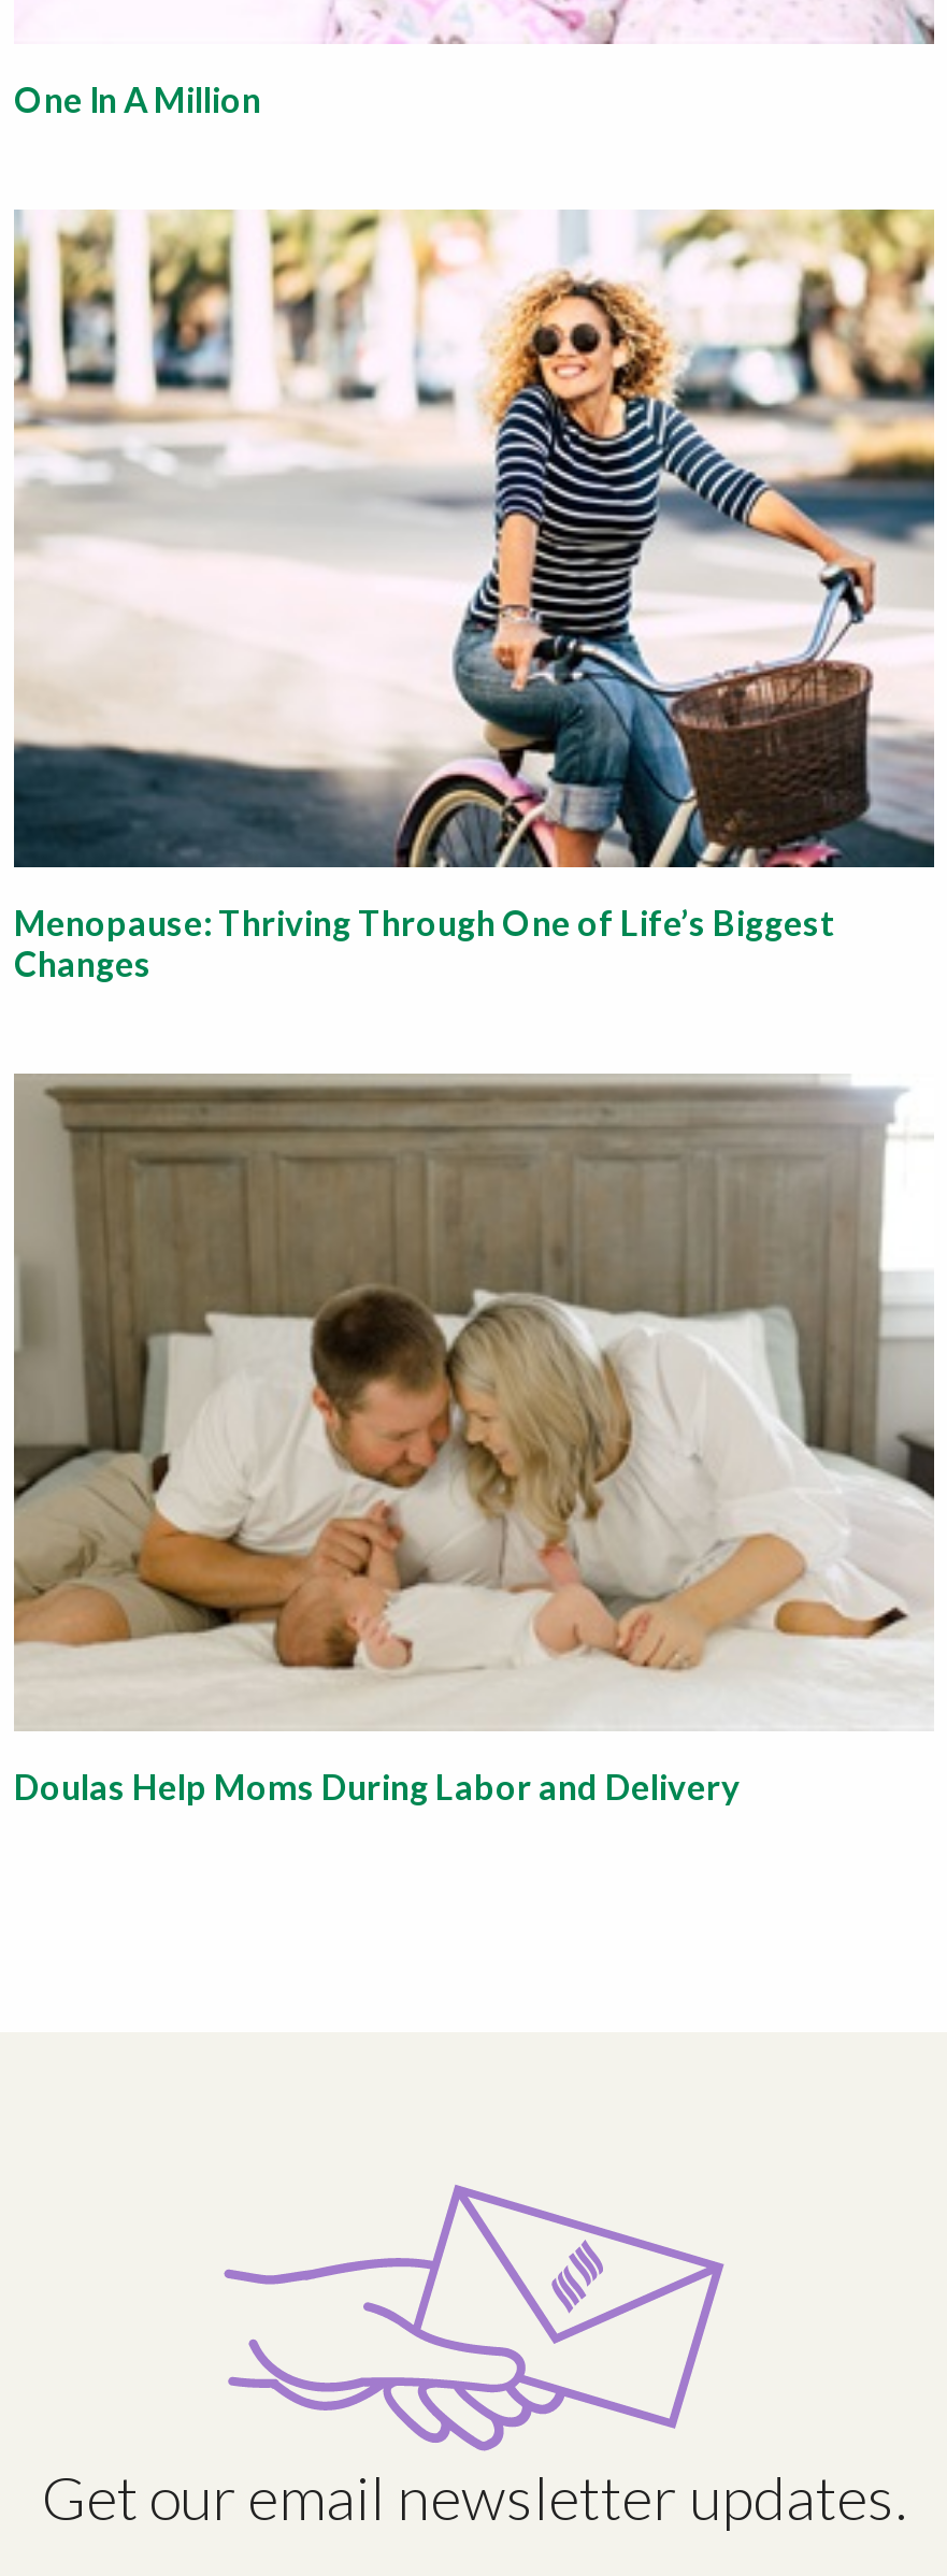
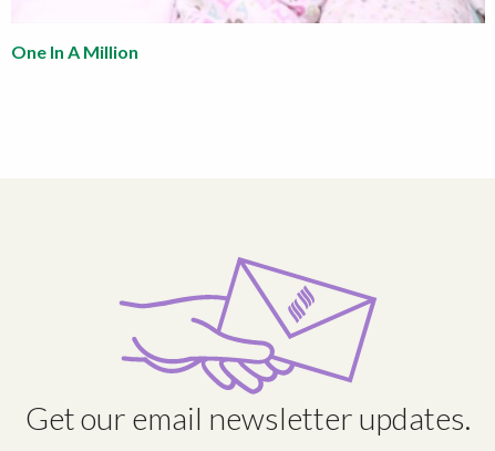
[12,206,936,984] [image] | Menopause: Thriving Through One of Life’s Biggest | Changes -> none
[12,1073,936,1806] [image] | Doulas Help Moms During Labor and Delivery -> none

